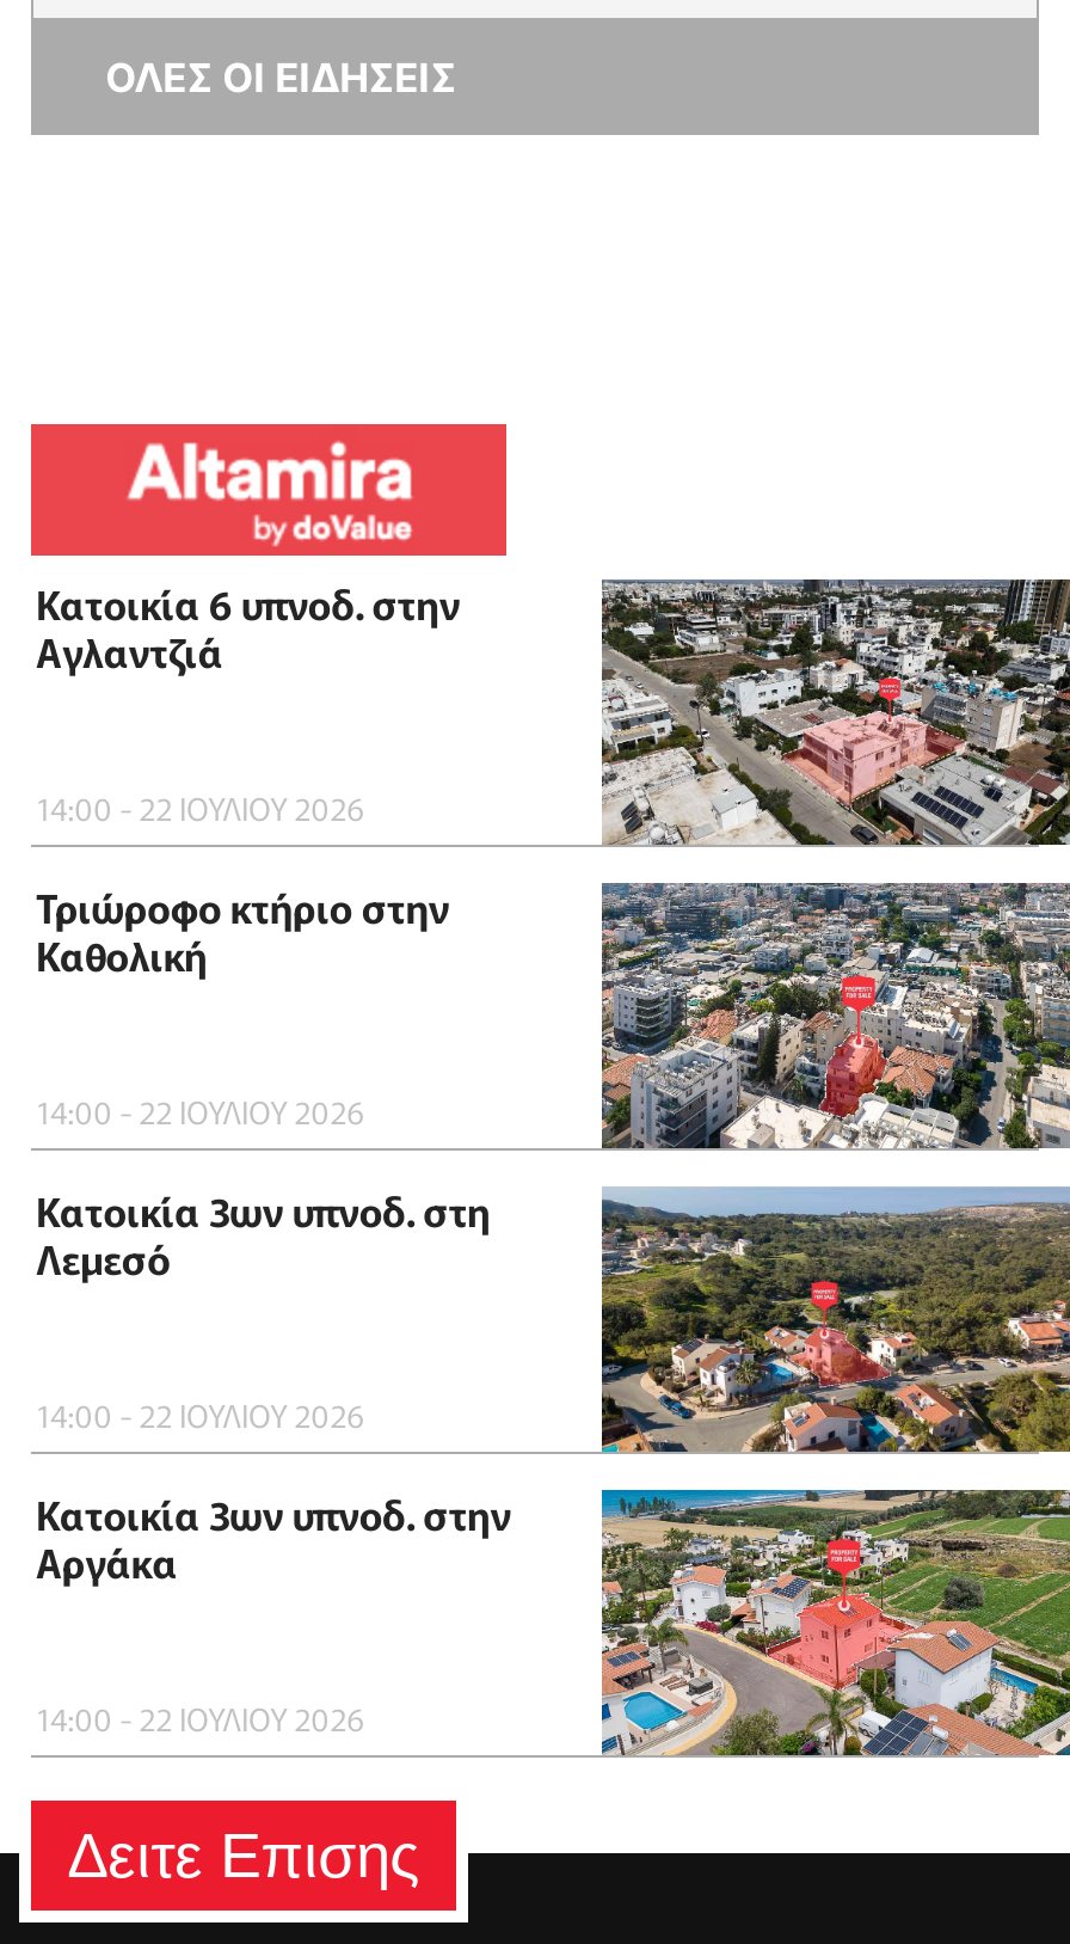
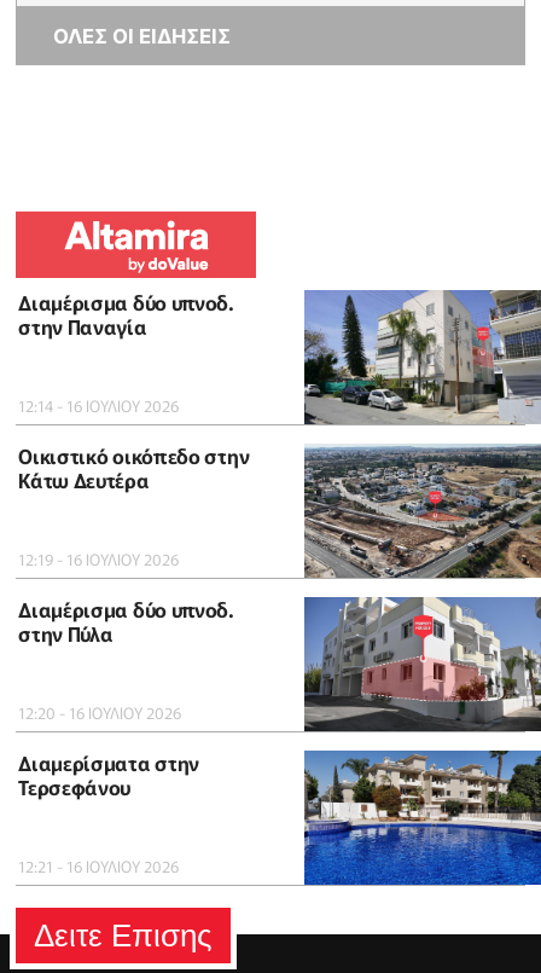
[36,576,460,681] Κατοικία 6 υπνοδ. στην | Αγλαντζιά -> [18,288,233,341] Διαμέρισμα δύο υπνοδ. | στην Παναγία
[599,577,1063,847] [image] -> [303,289,537,425] [image]
[36,786,363,831] 14:00 - 22 ΙΟΥΛΙΟΥ 2026 -> [18,395,179,417] 12:14 - 16 ΙΟΥΛΙΟΥ 2026
[36,879,449,984] Τριώροφο κτήριο στην | Καθολική -> [18,442,249,495] Οικιστικό οικόπεδο στην | Κάτω Δευτέρα
[599,881,1063,1151] [image] -> [304,444,537,579] [image]
[36,1089,363,1135] 14:00 - 22 ΙΟΥΛΙΟΥ 2026 -> [18,548,179,571] 12:19 - 16 ΙΟΥΛΙΟΥ 2026
[36,1182,490,1288] Κατοικία 3ων υπνοδ. στη | Λεμεσό -> [18,595,233,648] Διαμέρισμα δύο υπνοδ. | στην Πύλα
[599,1186,1063,1454] [image] -> [303,597,537,732] [image]
[36,1392,363,1438] 14:00 - 22 ΙΟΥΛΙΟΥ 2026 -> [18,701,181,724] 12:20 - 16 ΙΟΥΛΙΟΥ 2026
[36,1486,511,1591] Κατοικία 3ων υπνοδ. στην | Αργάκα -> [18,748,199,802] Διαμερίσματα στην | Τερσεφάνου
[599,1488,1063,1758] [image] -> [303,749,537,886] [image]
[36,1696,363,1741] 14:00 - 22 ΙΟΥΛΙΟΥ 2026 -> [18,855,179,878] 12:21 - 16 ΙΟΥΛΙΟΥ 2026

